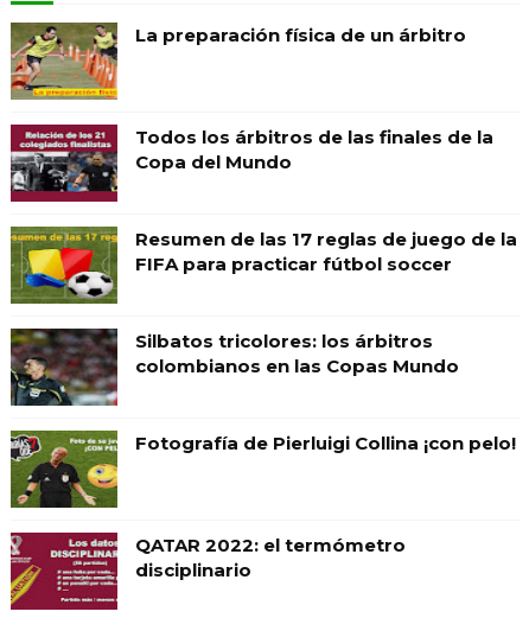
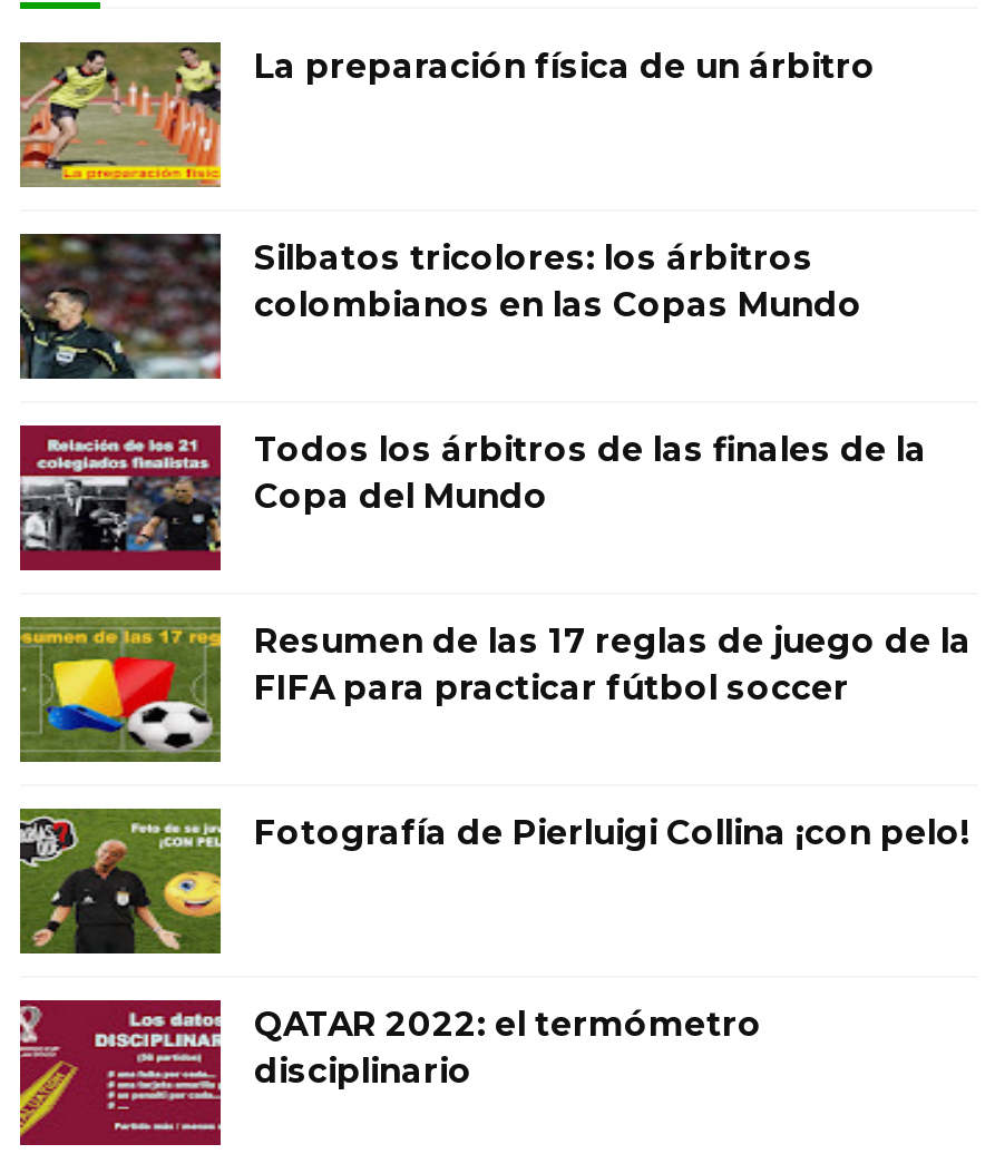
moved [8,126,517,275] -> [16,428,972,708]: [image] | Todos los árbitros de las finales de la | Copa del Mundo | Resumen de las 17 reglas de juego de la | FIFA para practicar fútbol soccer
moved [11,327,459,407] -> [18,234,862,381]: [image] | Silbatos tricolores: los árbitros | colombianos en las Copas Mundo

